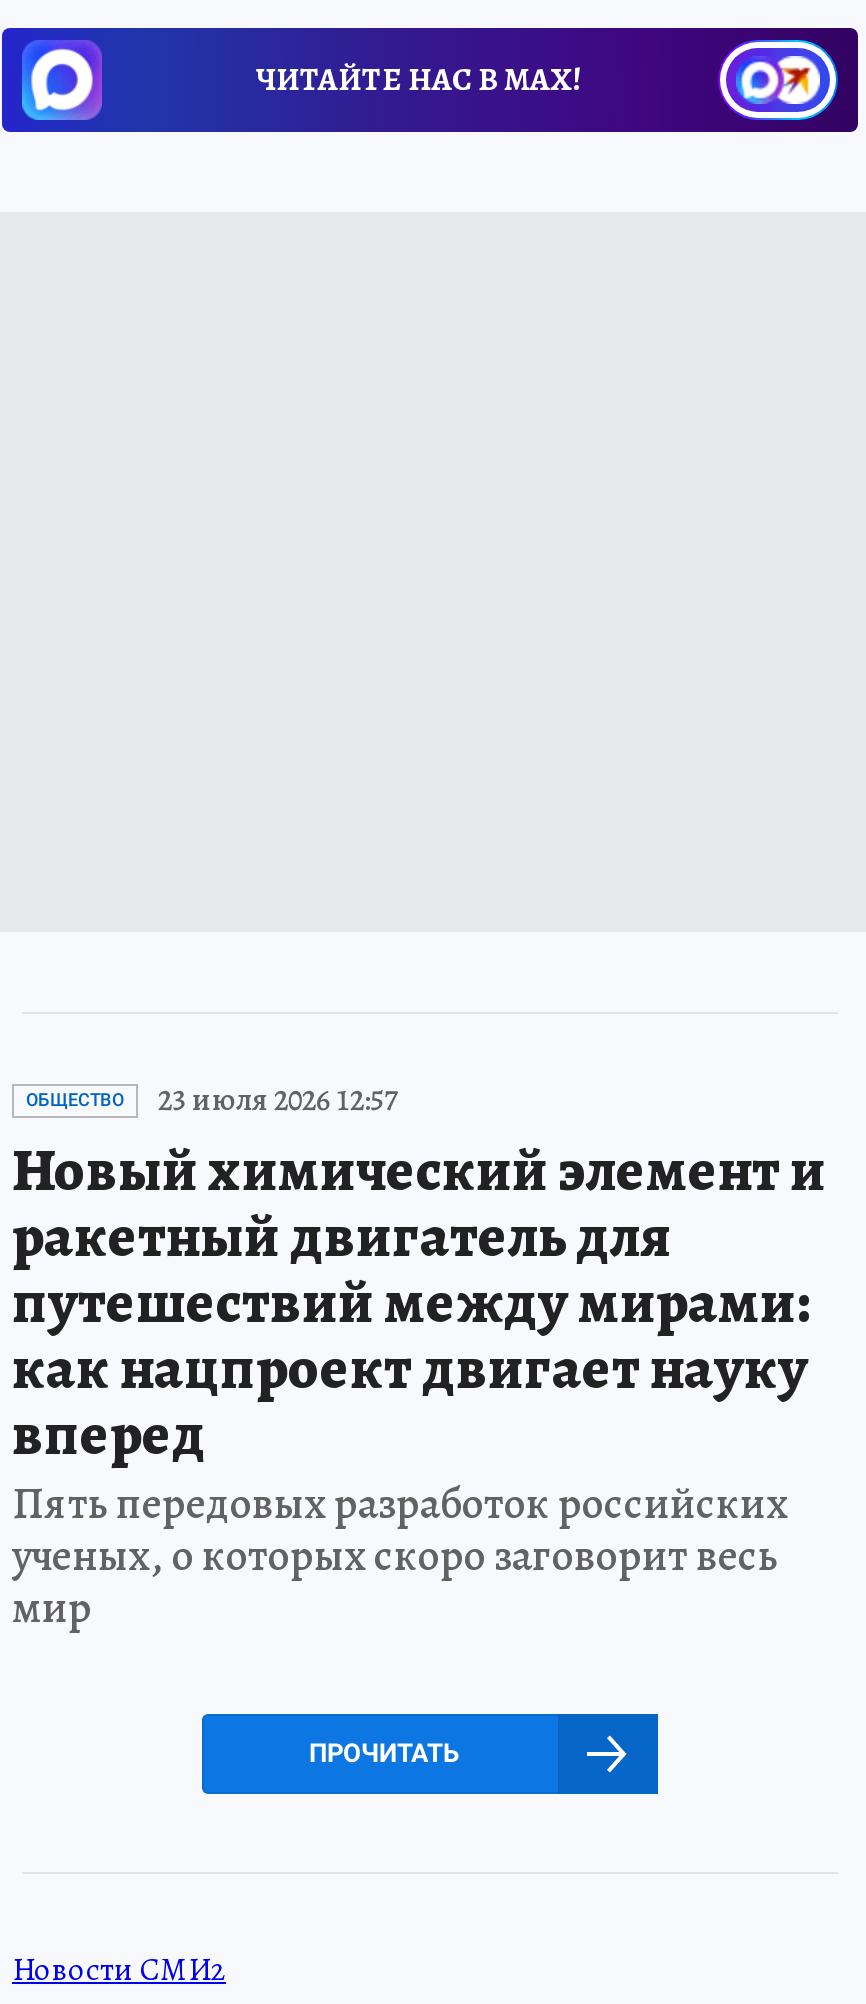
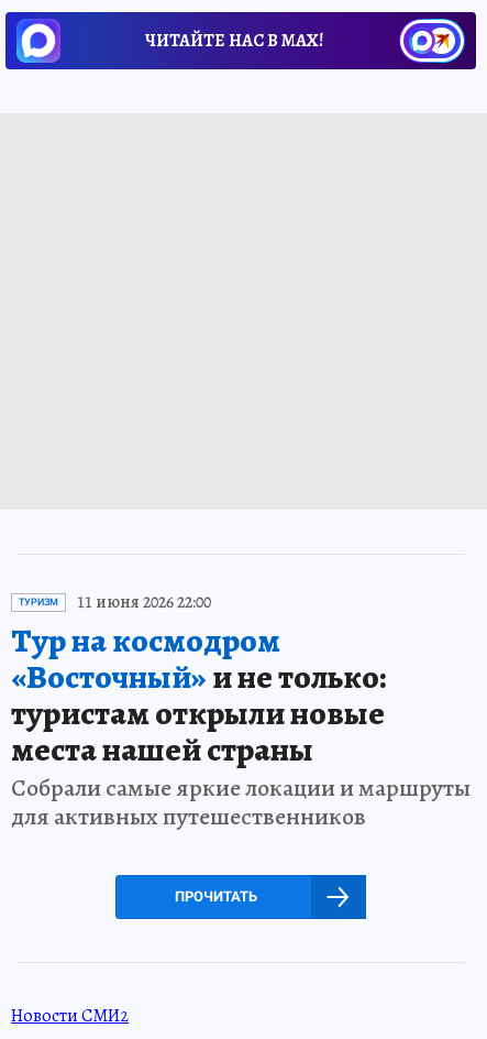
[12,1078,826,1638] ОБЩЕСТВО | 23 июля 2026 12:57 | Новый химический элемент и | ракетный двигатель для | путешествий между мирами: | как нацпроект двигает науку | вперед | Пять передовых разработок российских | ученых, о которых скоро заговорит весь | мир -> [11,590,471,833] ТУРИЗМ | 11 июня 2026 22:00 | Тур на космодром | «Восточный»и не только: | туристам открыли новые | места нашей страны | Собрали самые яркие локации и маршруты | для активных путешественников

